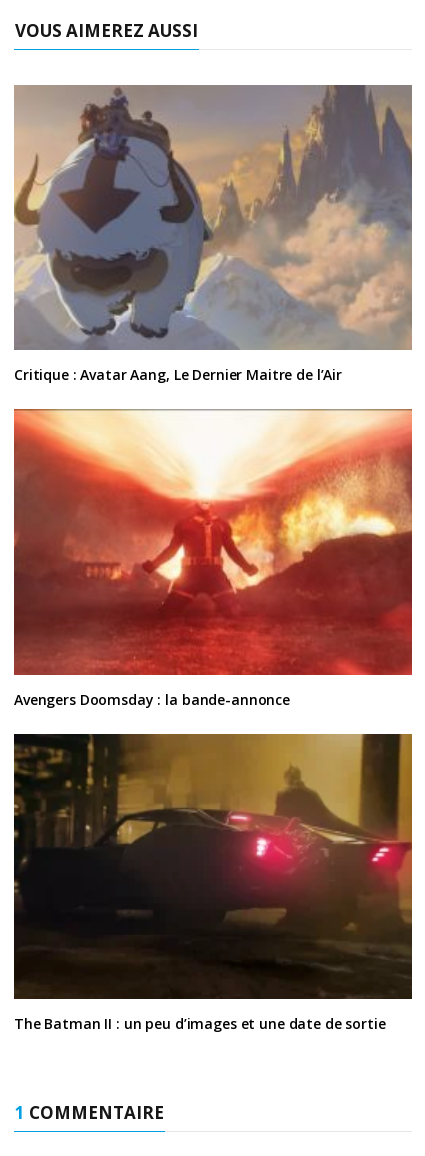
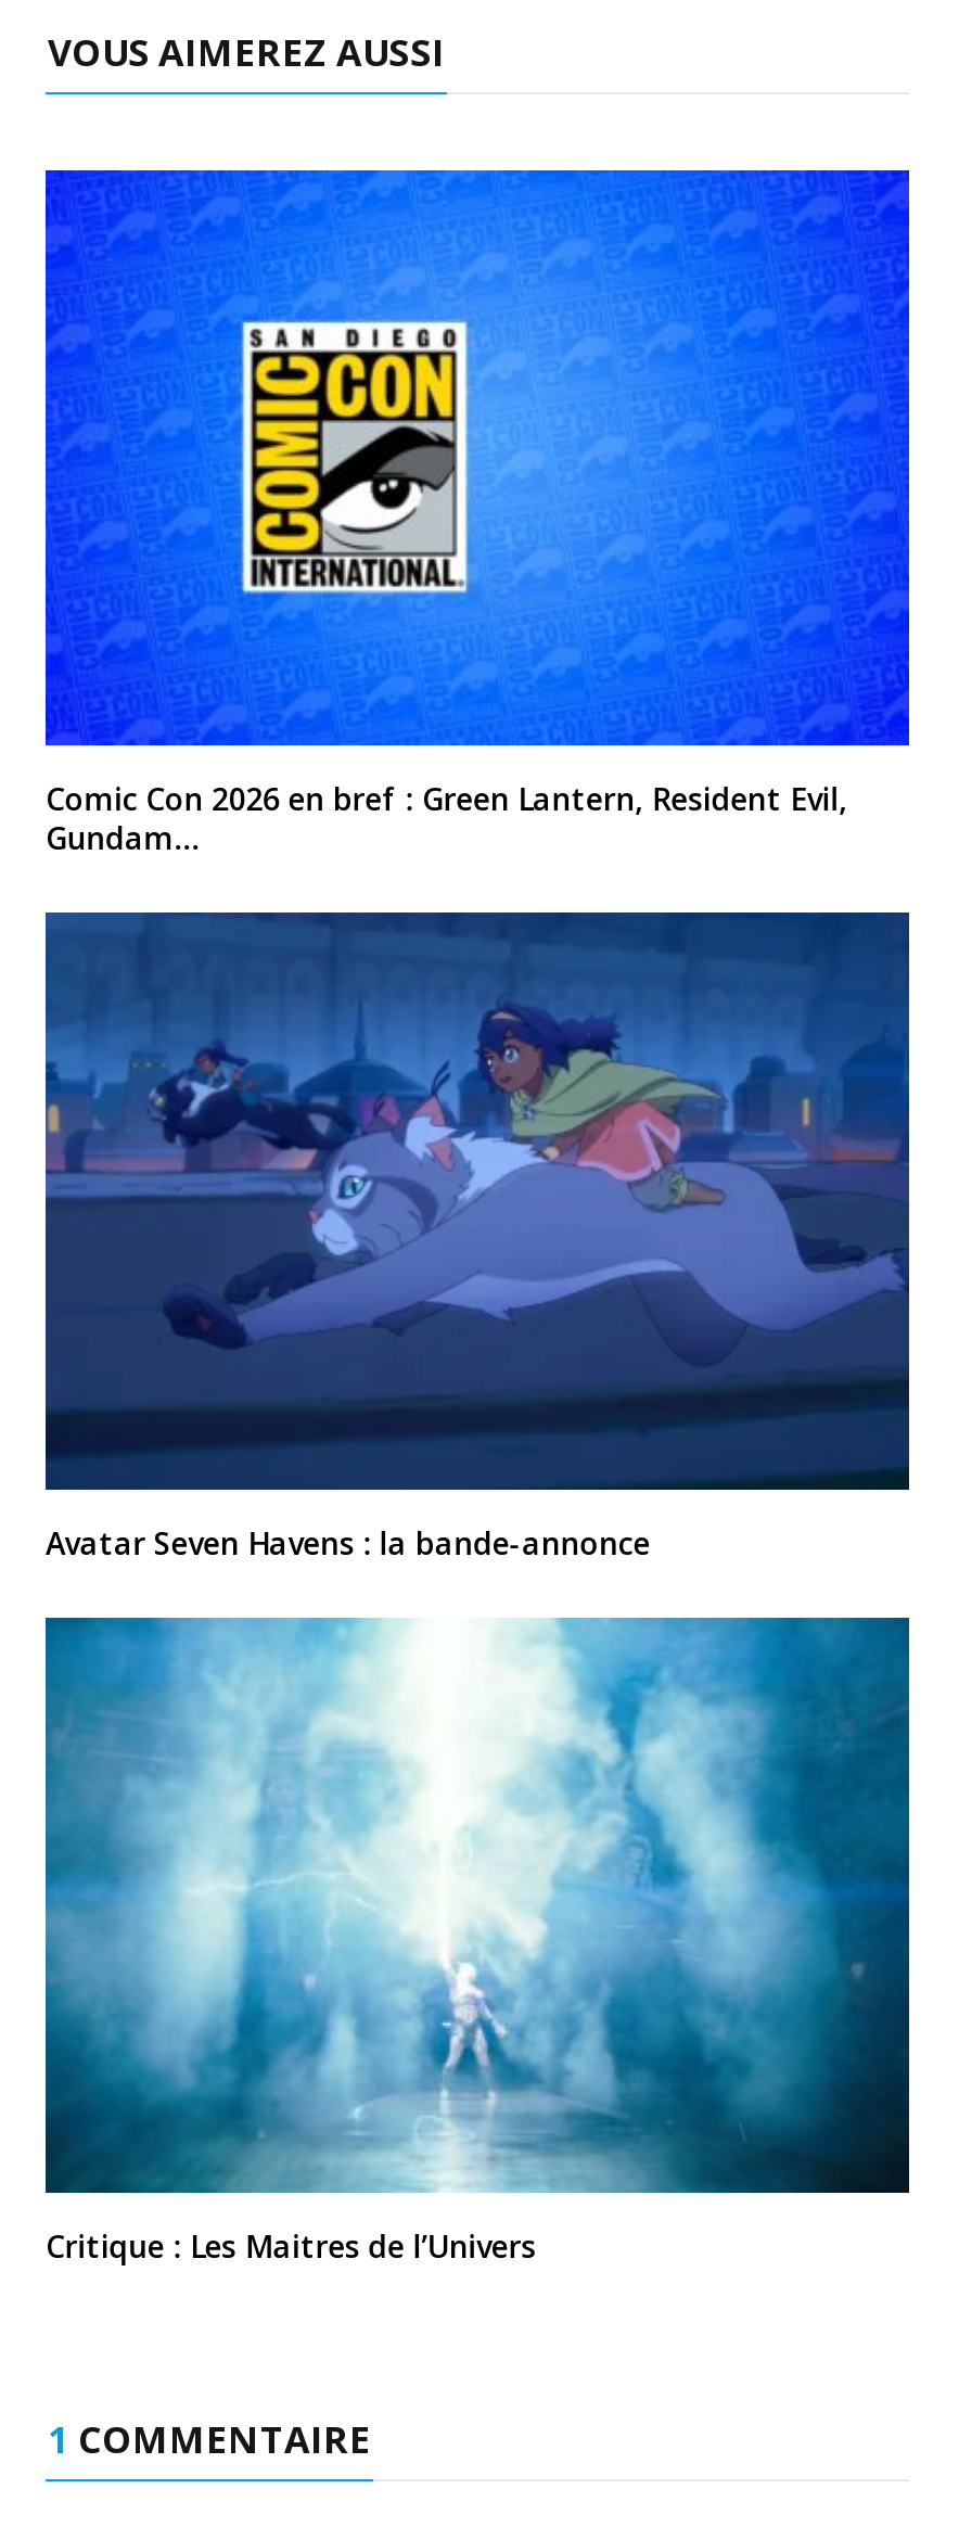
[13,84,413,384] [image] | Critique : Avatar Aang, Le Dernier Maitre de l’Air -> [43,168,911,859] [image] | Comic Con 2026 en bref : Green Lantern, Resident Evil, | Gundam…
[13,408,413,709] [image] | Avengers Doomsday : la bande-annonce -> [43,910,911,1563] [image] | Avatar Seven Havens : la bande-annonce
[13,733,413,1033] [image] | The Batman II : un peu d’images et une date de sortie -> [43,1616,911,2267] [image] | Critique : Les Maitres de l’Univers

